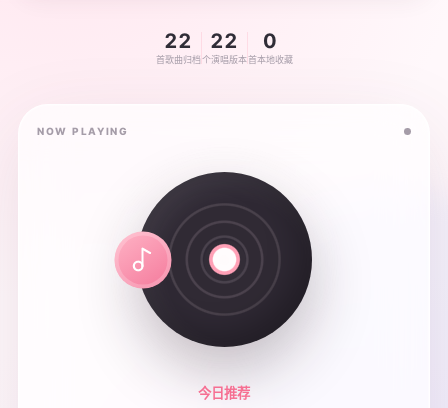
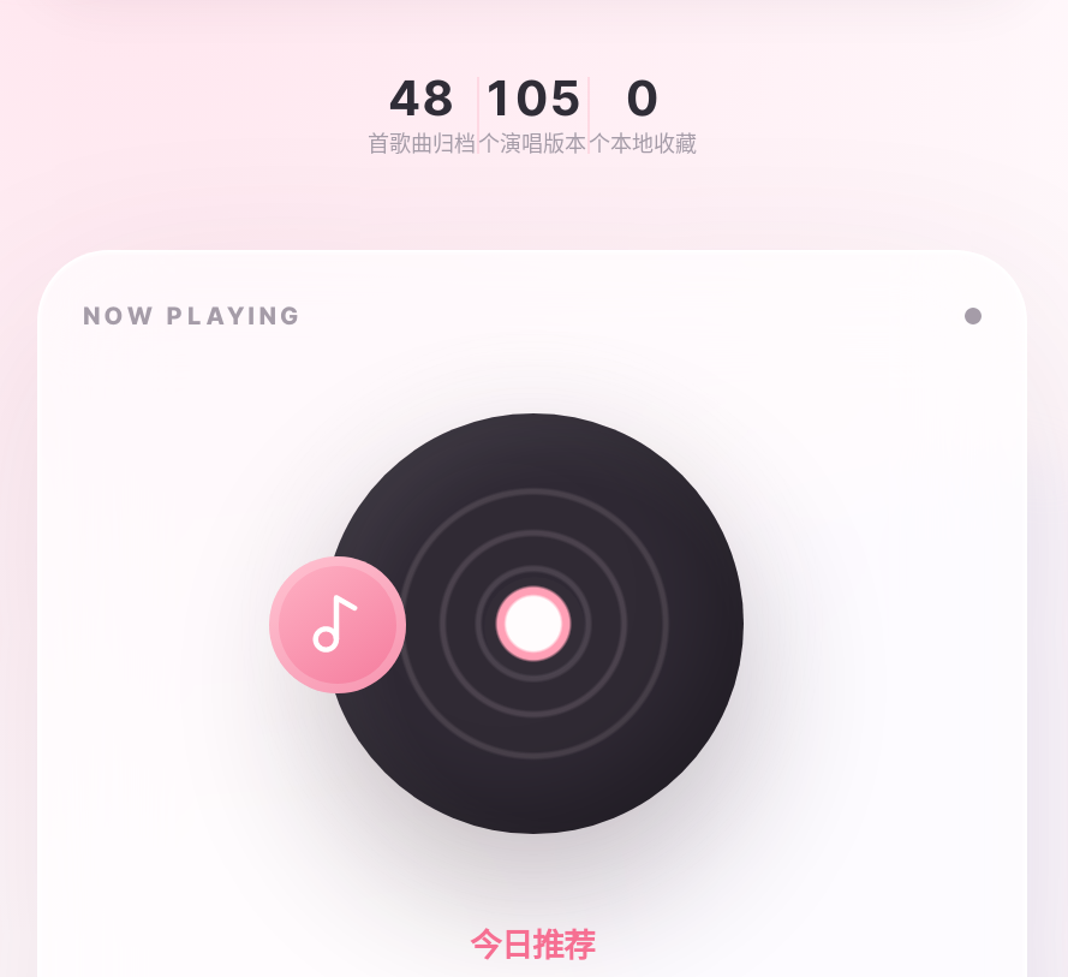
[164,29,192,53] 22 -> [388,70,455,127] 48
[210,29,238,53] 22 -> [482,70,583,127] 105
[247,54,292,65] 首本地收藏 -> [589,130,697,156] 个本地收藏

